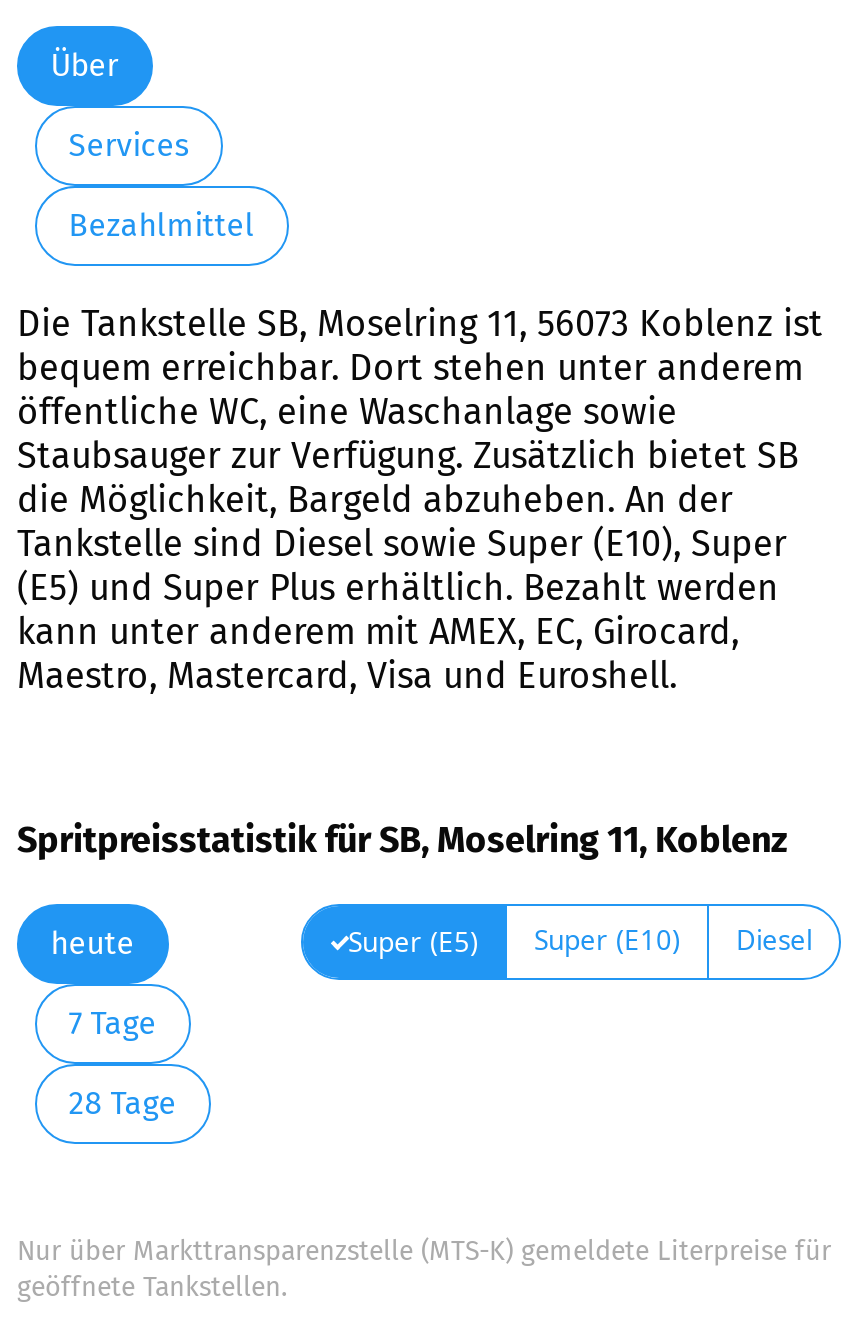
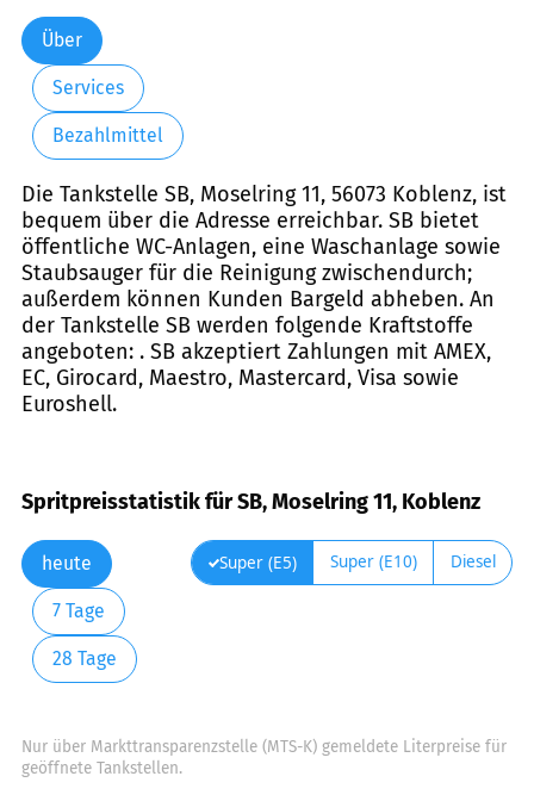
[17,301,823,697] Die Tankstelle SB, Moselring 11, 56073 Koblenz ist | bequem erreichbar. Dort stehen unter anderem | öffentliche WC, eine Waschanlage sowie | Staubsauger zur Verfügung. Zusätzlich bietet SB | die Möglichkeit, Bargeld abzuheben. An der | Tankstelle sind Diesel sowie Super (E10), Super | (E5) und Super Plus erhältlich. Bezahlt werden | kann unter anderem mit AMEX, EC, Girocard, | Maestro, Mastercard, Visa und Euroshell. -> [21,181,507,417] Die Tankstelle SB, Moselring 11, 56073 Koblenz, ist | bequem über die Adresse erreichbar. SB bietet | öffentliche WC-Anlagen, eine Waschanlage sowie | Staubsauger für die Reinigung zwischendurch; | außerdem können Kunden Bargeld abheben. An | der Tankstelle SB werden folgende Kraftstoffe | angeboten: . SB akzeptiert Zahlungen mit AMEX, | EC, Girocard, Maestro, Mastercard, Visa sowie | Euroshell.

